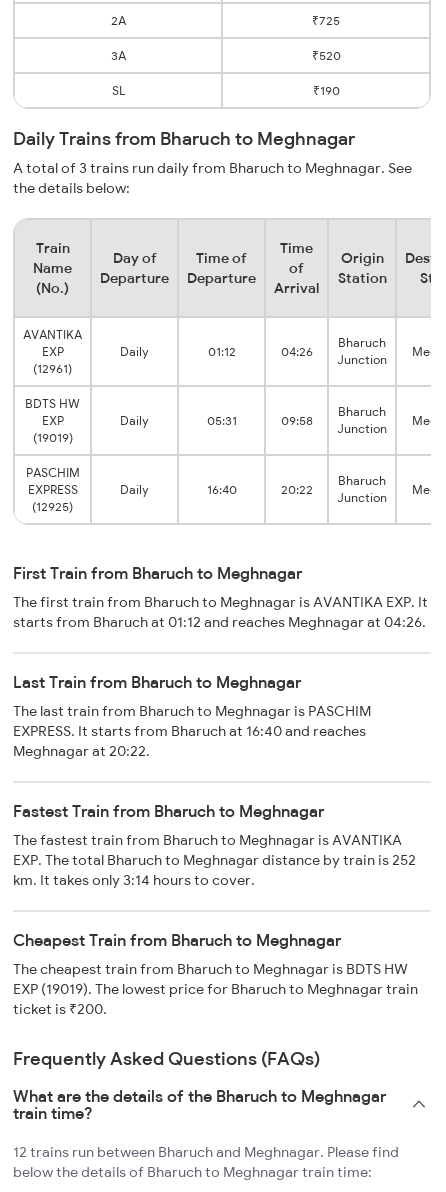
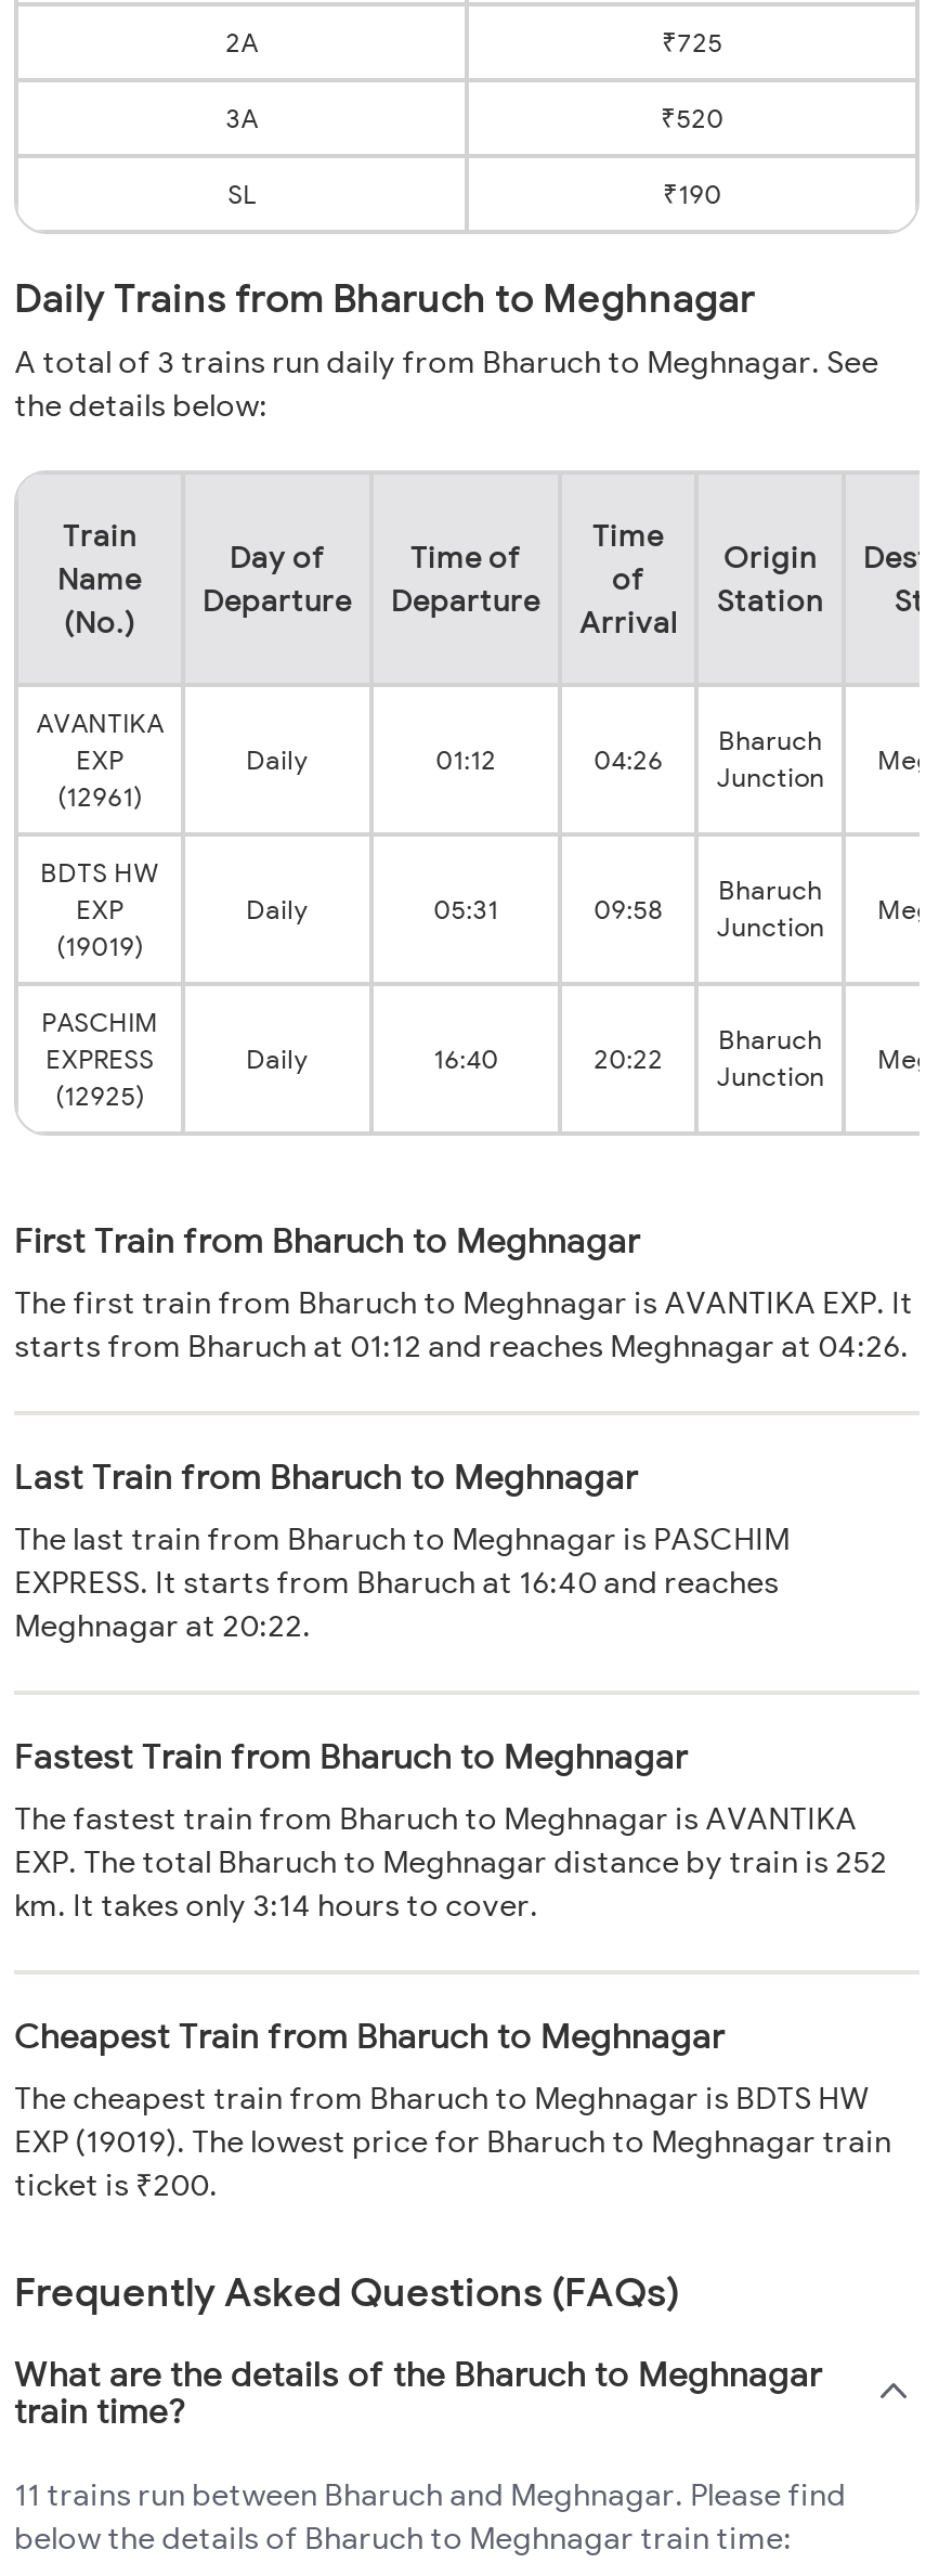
[13,1143,399,1161] 12 trains run between Bharuch and Meghnagar. Please find -> [14,2476,846,2515] 11 trains run between Bharuch and Meghnagar. Please find

